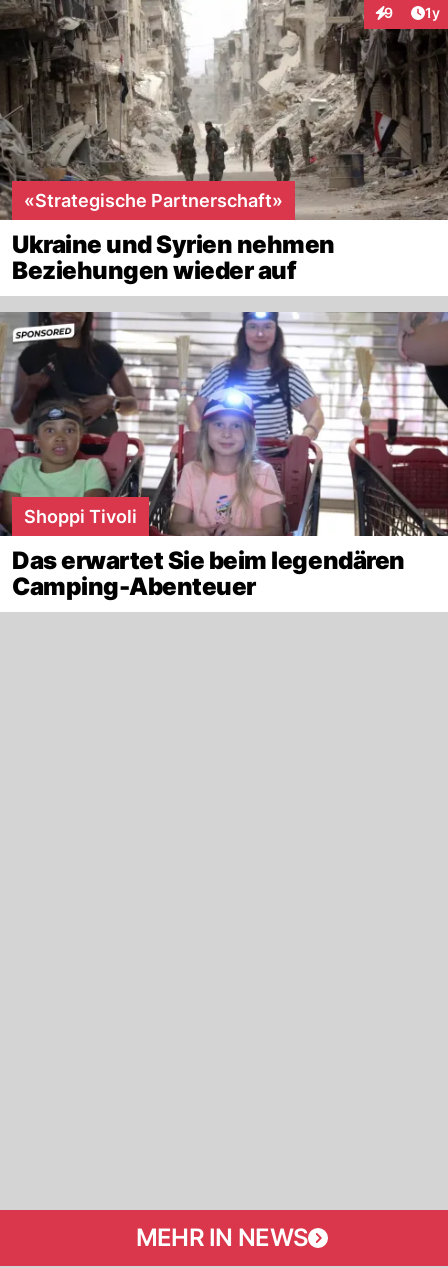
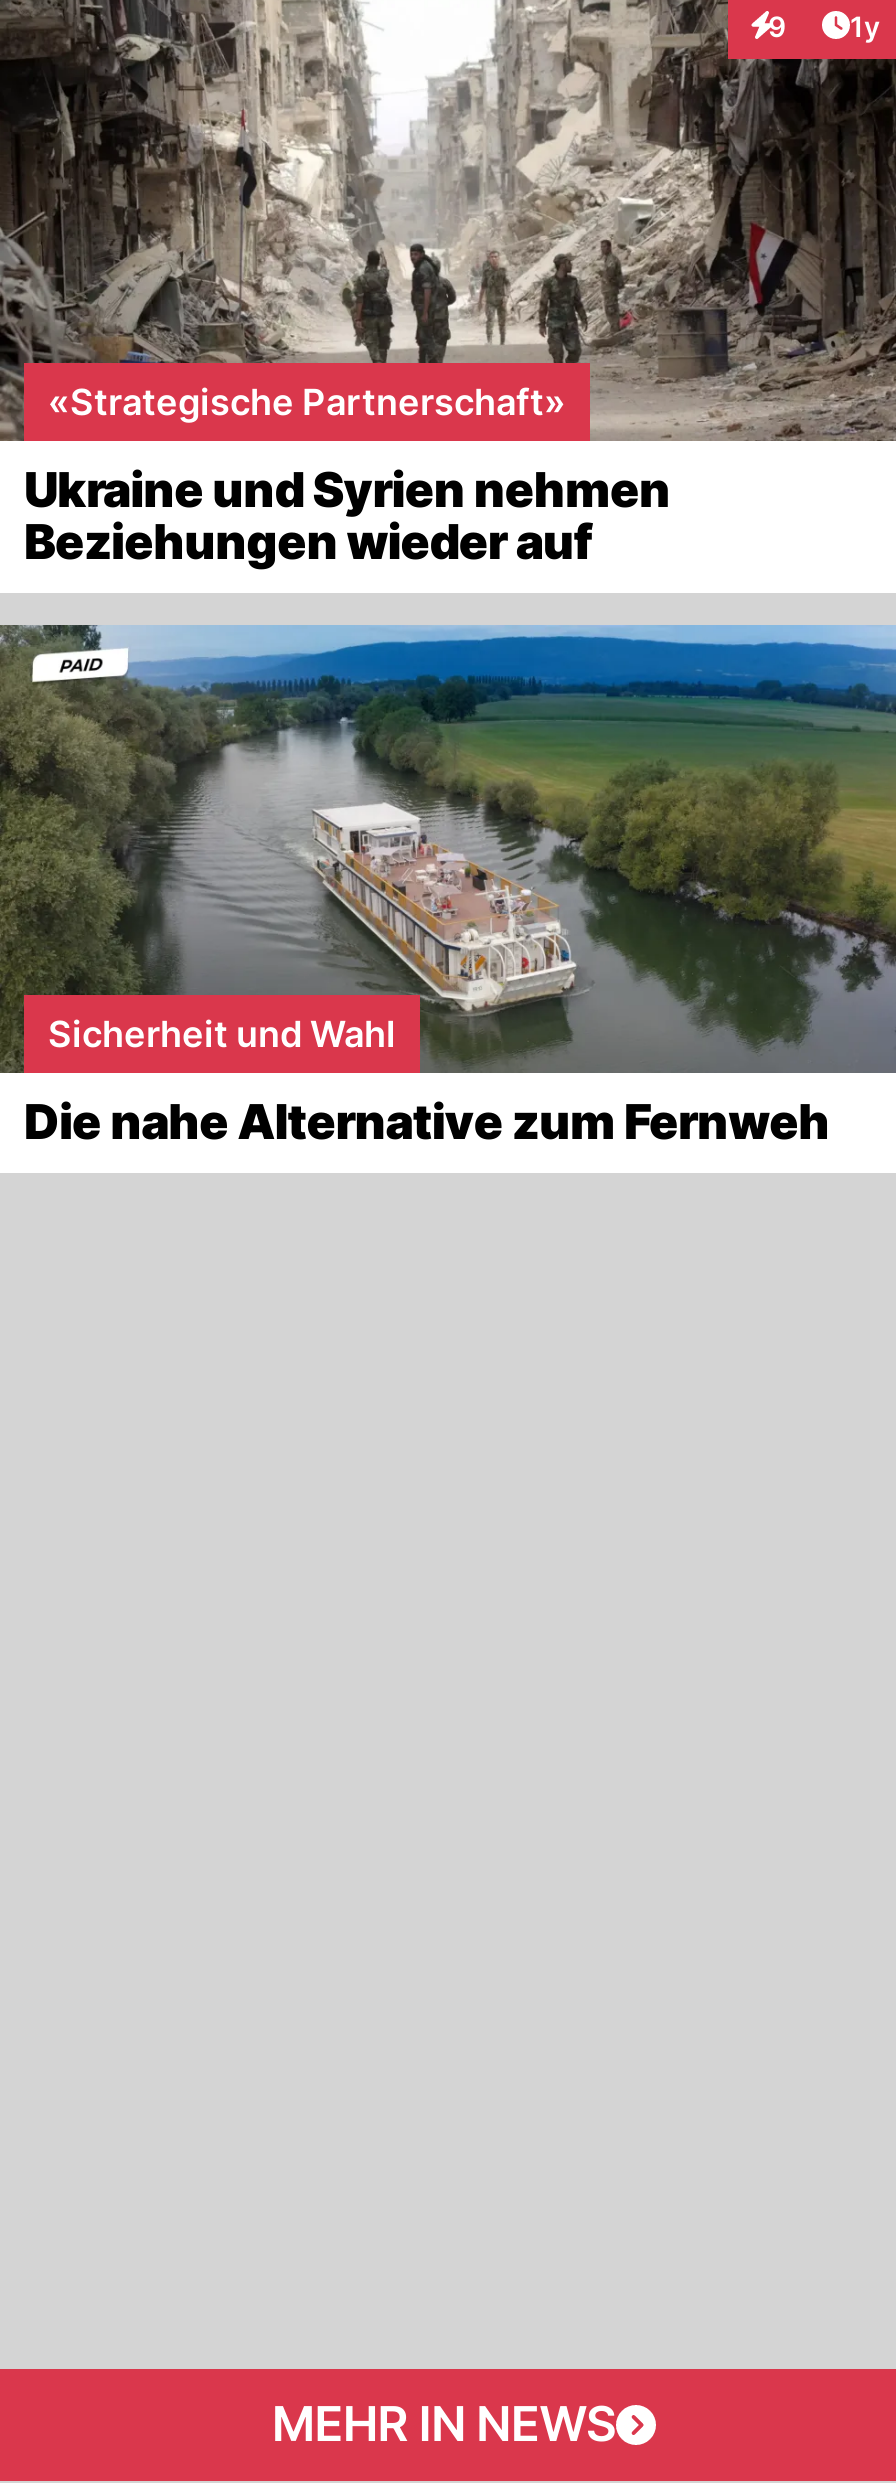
[3,311,445,537] [image] | Shoppi Tivoli -> [6,624,890,1074] [image] | Sicherheit und Wahl
[12,546,405,601] Das erwartet Sie beim legendären | Camping-Abenteuer -> [24,1092,829,1150] Die nahe Alternative zum Fernweh

